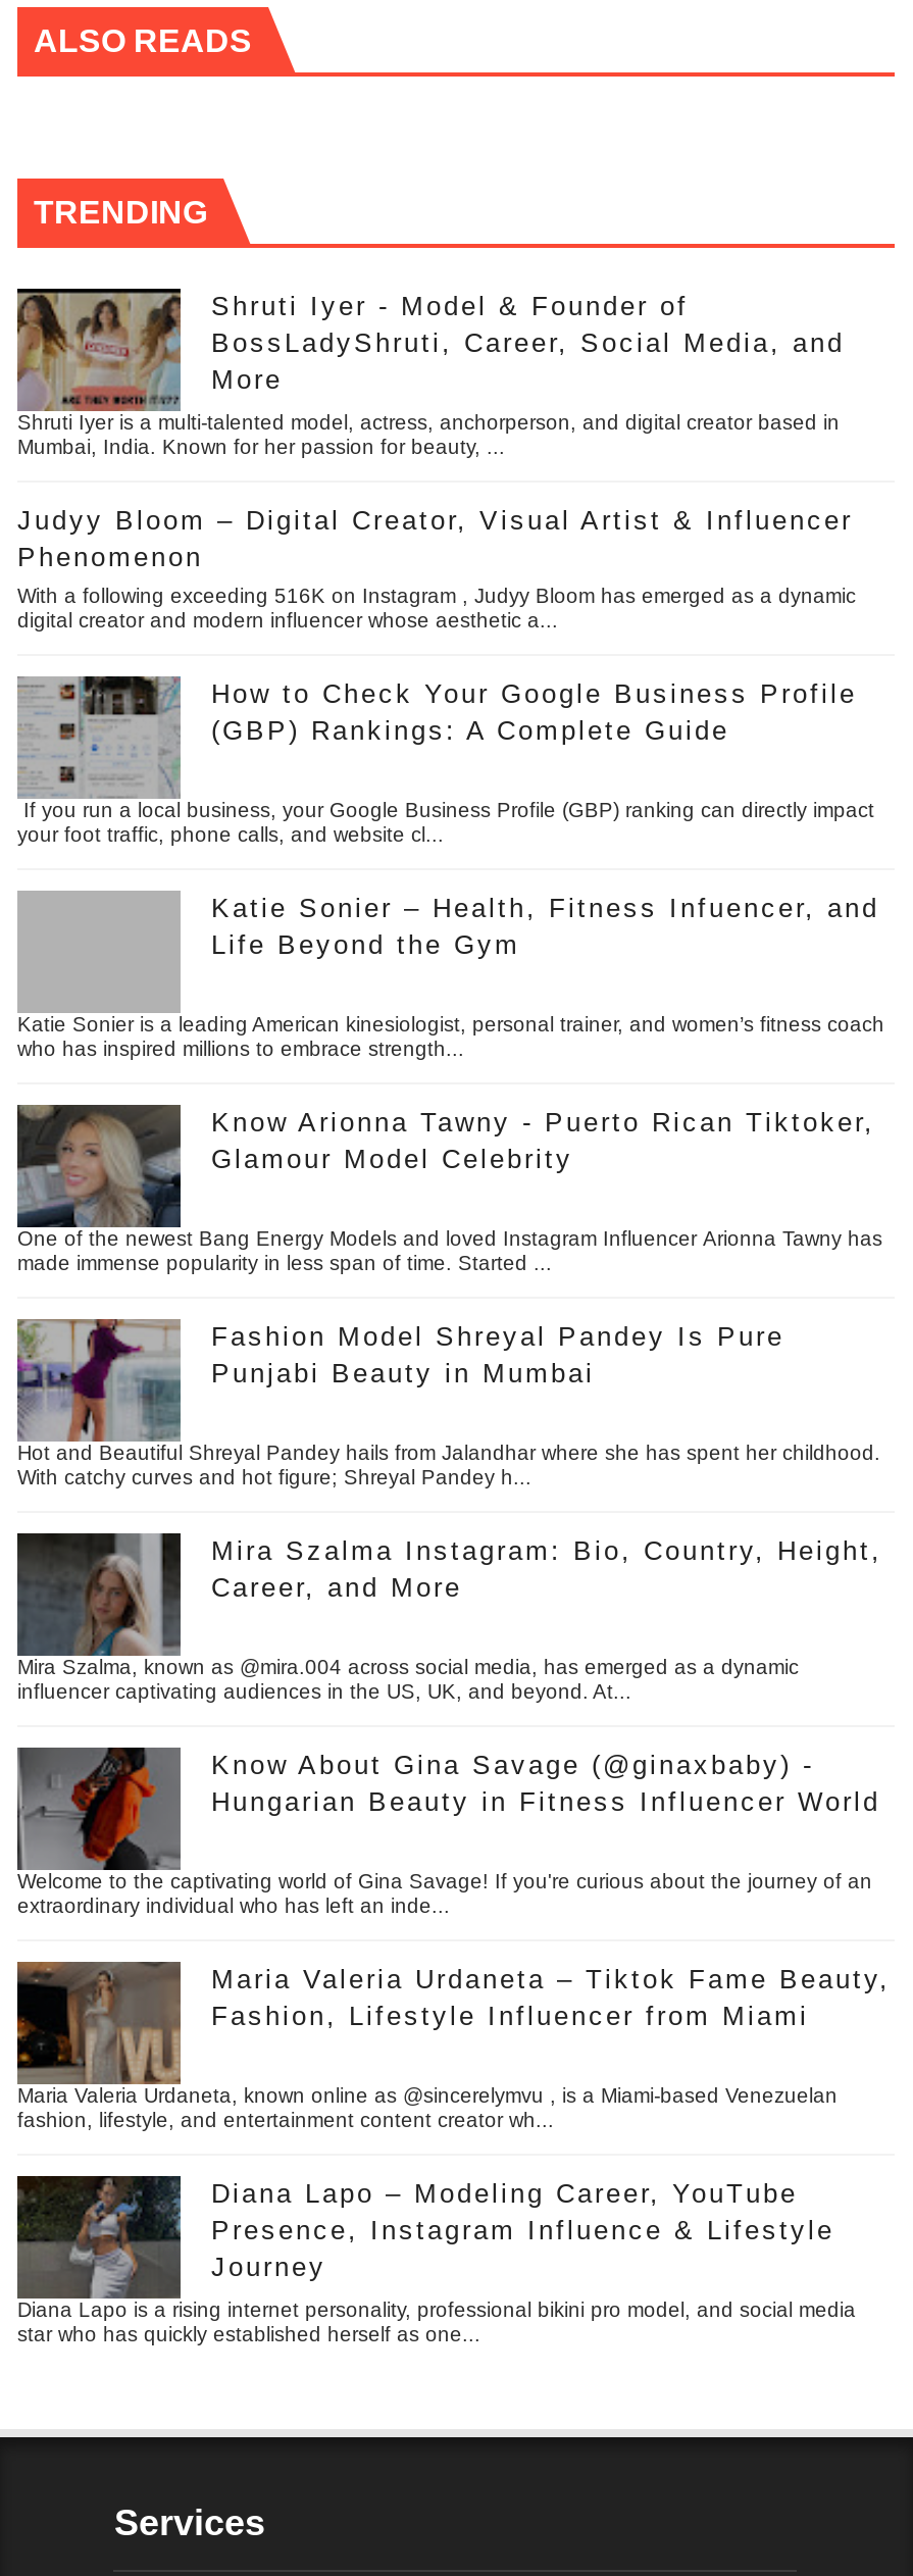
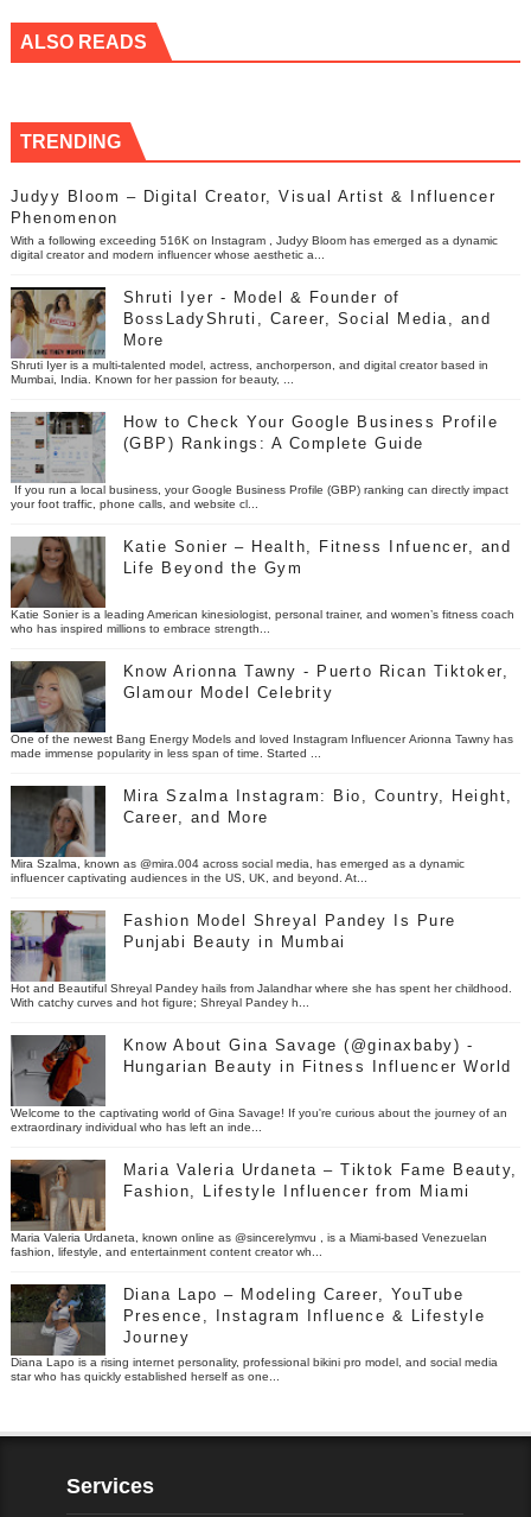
moved [13,289,845,458] -> [8,287,491,386]: [image] | Shruti Iyer - Model & Founder of | BossLadyShruti, Career, Social Media, and | More | Shruti Iyer is a multi-talented model, actress, anchorperson, and digital creator based in | Mumbai, India. Known for her passion for beauty, ...
moved [17,505,856,631] -> [11,187,498,261]: Judyy Bloom – Digital Creator, Visual Artist & Influencer | Phenomenon | With a following exceeding 516K on Instagram , Judyy Bloom has emerged as a dynamic | digital creator and modern influencer whose aesthetic a...
none -> [11,537,105,604] [image]
moved [15,1317,880,1488] -> [11,909,512,1009]: [image] | Fashion Model Shreyal Pandey Is Pure | Punjabi Beauty in Mumbai | Hot and Beautiful Shreyal Pandey hails from Jalandhar where she has spent her childhood. | With catchy curves and hot figure; Shreyal Pandey h...
moved [15,1533,882,1703] -> [9,786,513,884]: [image] | Mira Szalma Instagram: Bio, Country, Height, | Career, and More | Mira Szalma, known as @mira.004 across social media, has emerged as a dynamic | influencer captivating audiences in the US, UK, and beyond. At...

